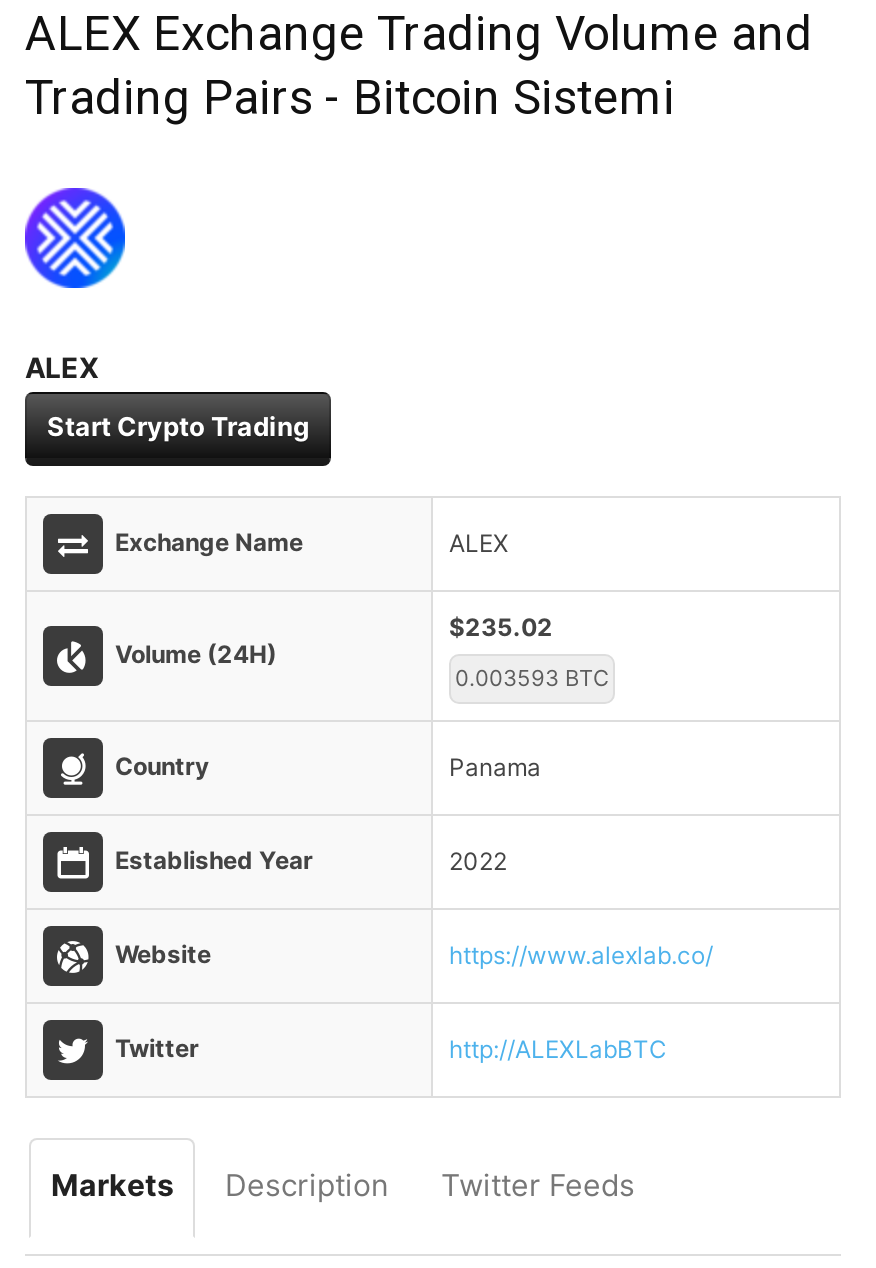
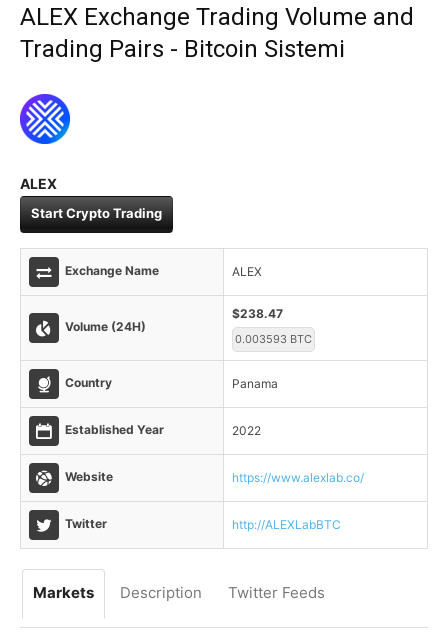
[449,612,553,642] $235.02 -> [232,306,283,321] $238.47

